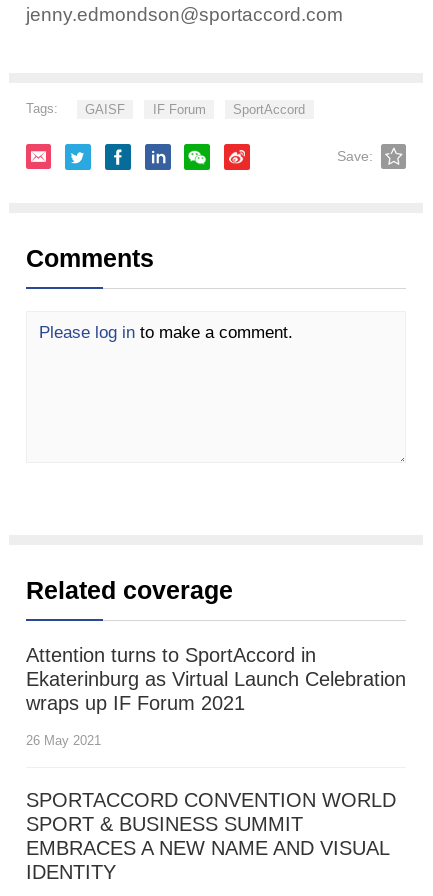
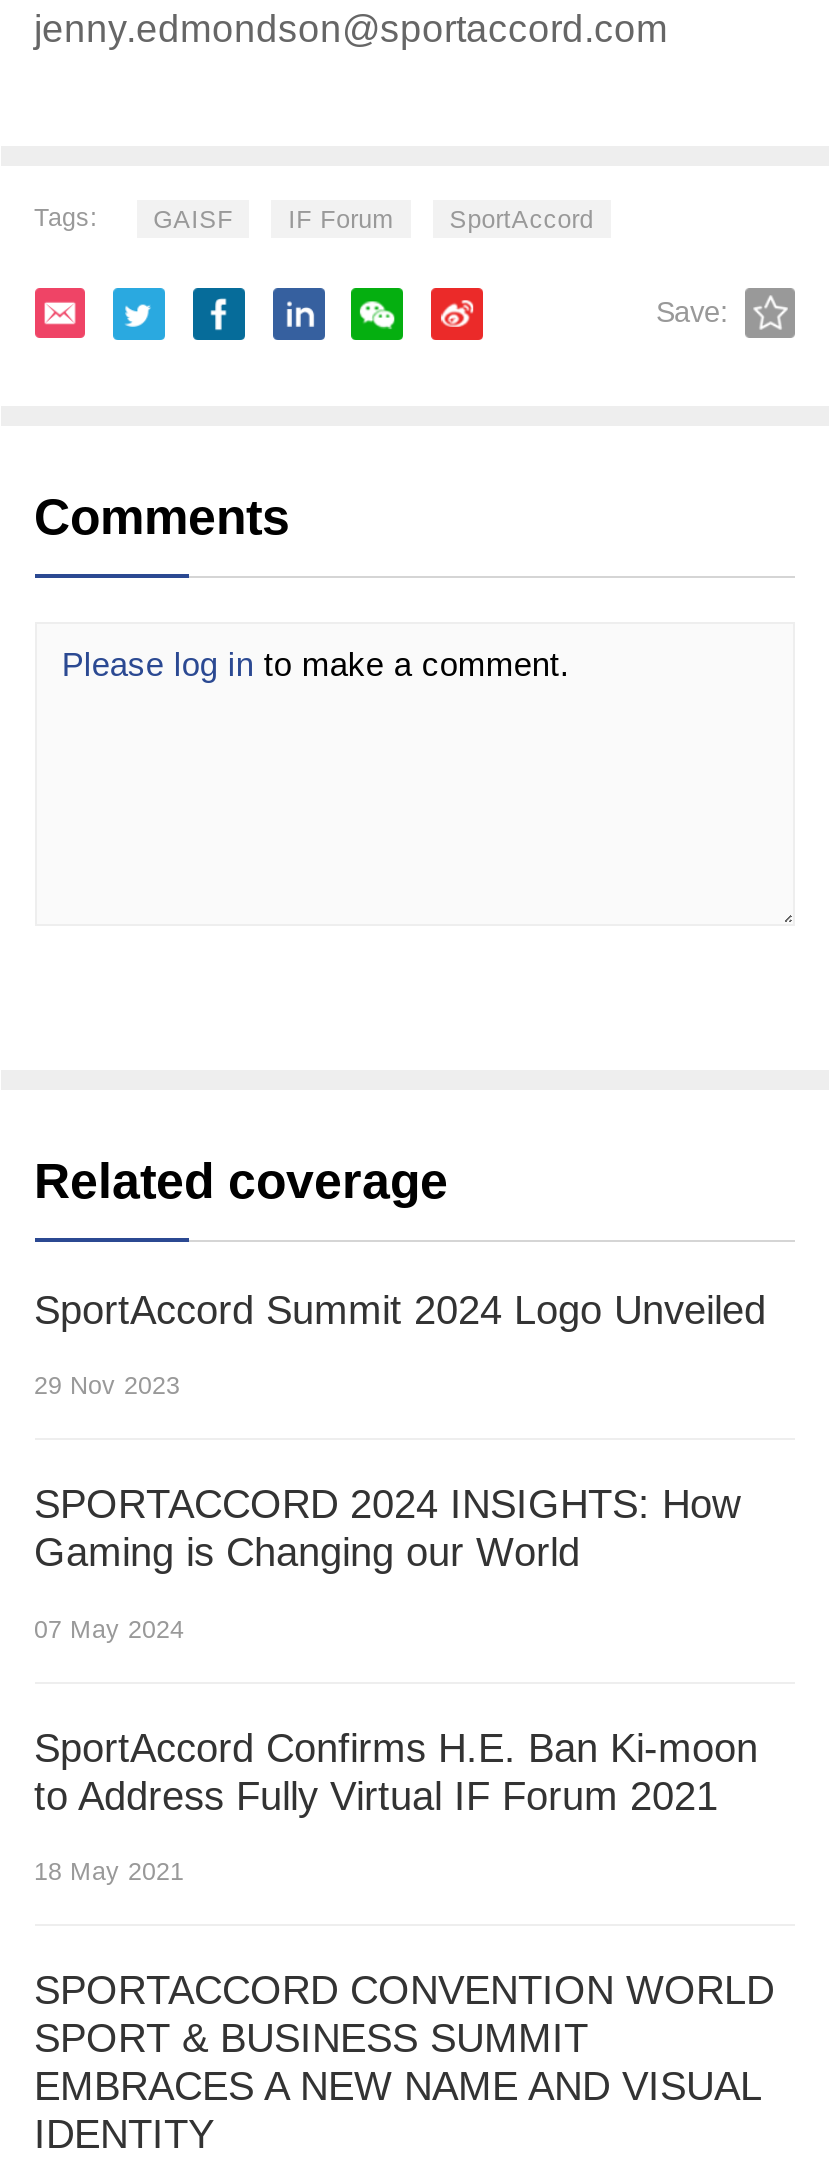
[25,644,405,748] Attention turns to SportAccord in | Ekaterinburg as Virtual Launch Celebration | wraps up IF Forum 2021 | 26 May 2021 -> [34,1288,766,1886] SportAccord Summit 2024 Logo Unveiled | 29 Nov 2023 | SPORTACCORD 2024 INSIGHTS: How | Gaming is Changing our World | 07 May 2024 | SportAccord Confirms H.E. Ban Ki-moon | to Address Fully Virtual IF Forum 2021 | 18 May 2021

